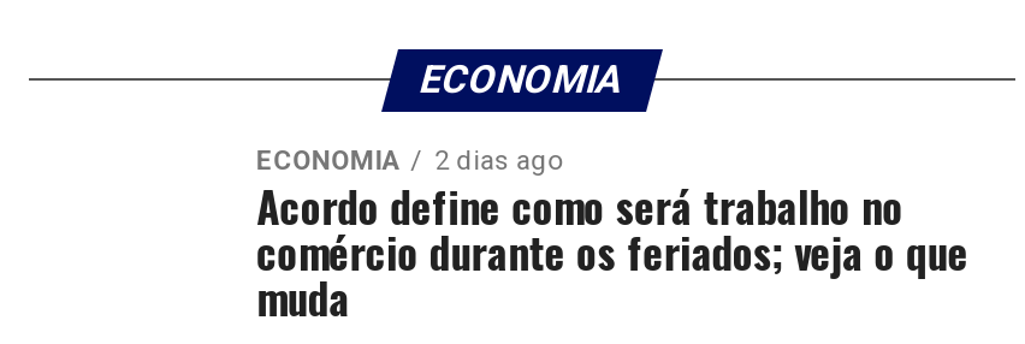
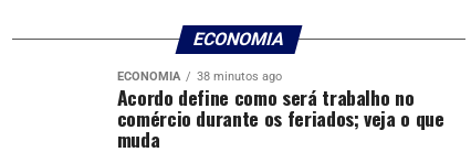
[257,146,562,177] ECONOMIA 2 dias ago -> [117,69,282,84] ECONOMIA 38 minutos ago

